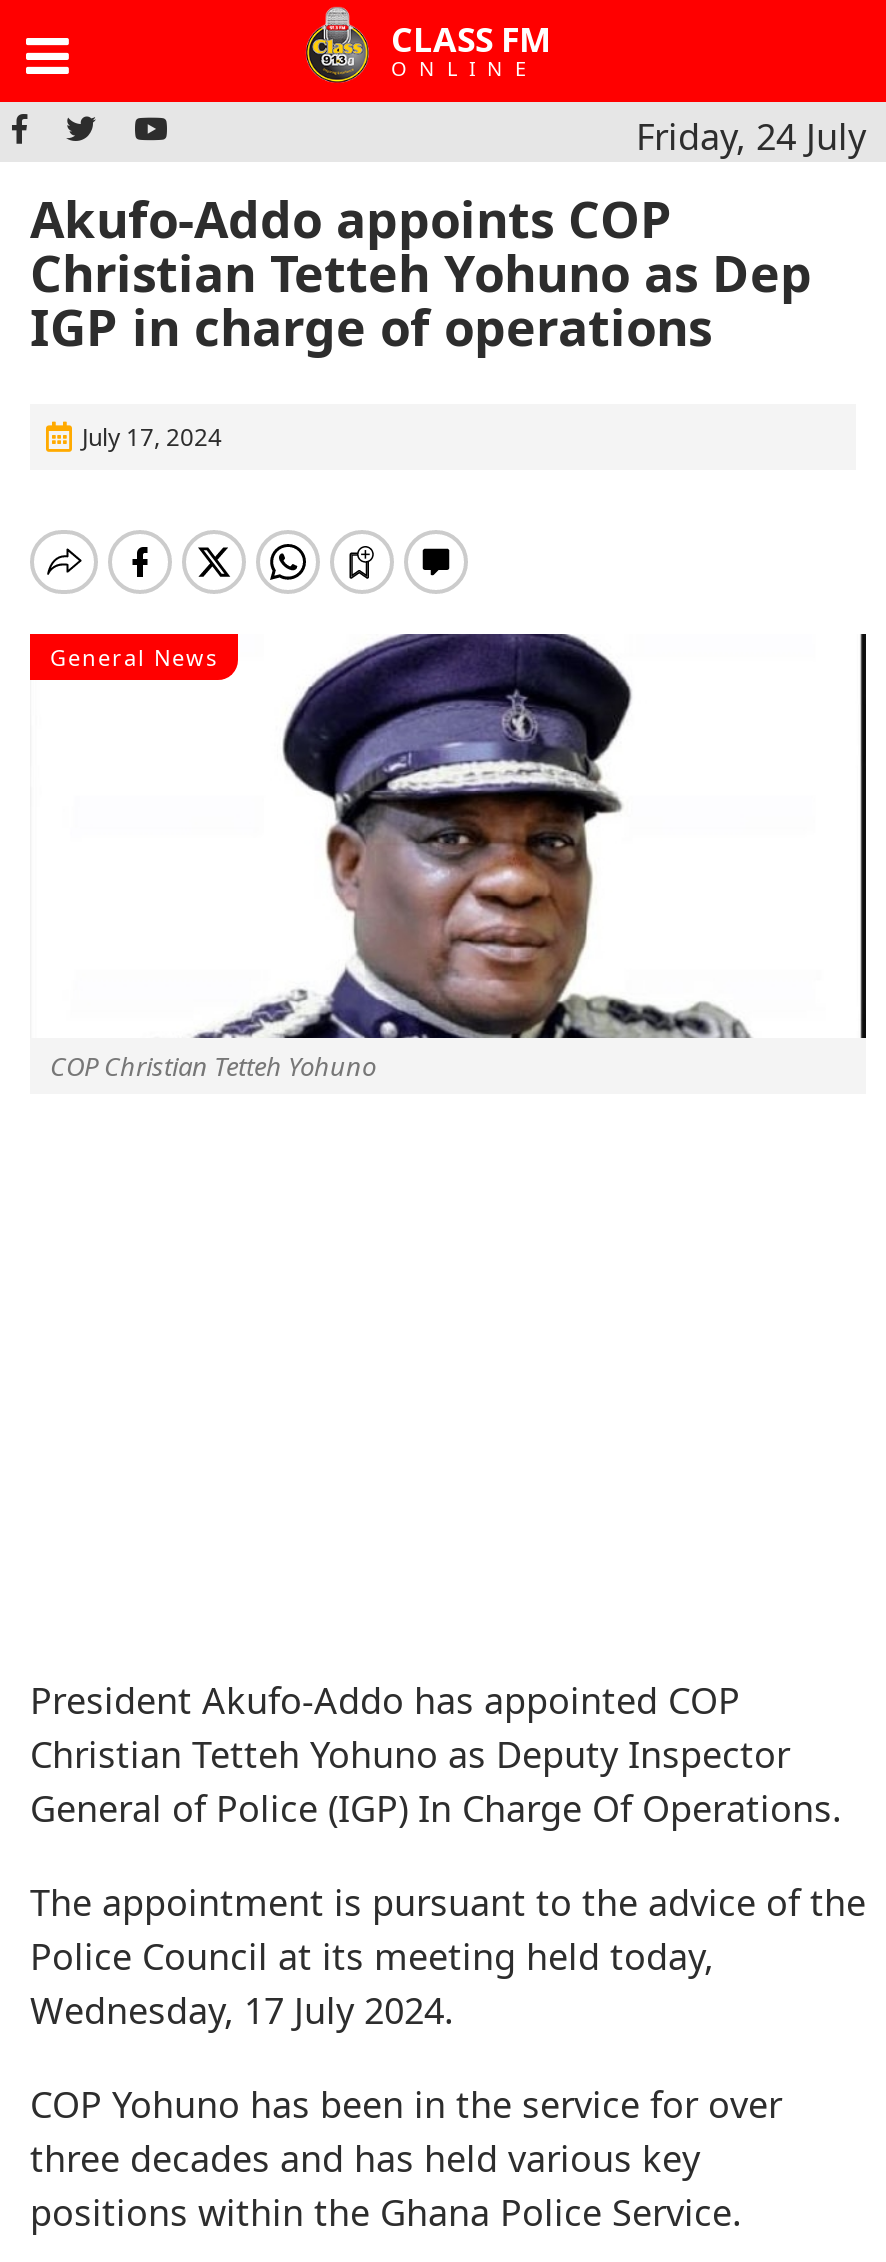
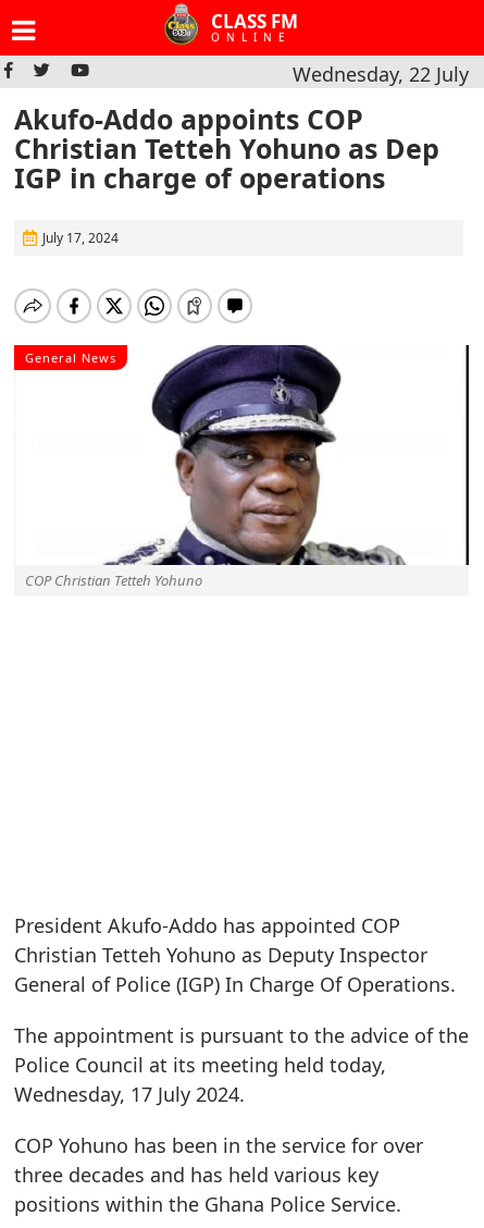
[636,112,866,160] Friday, 24 July -> [293,61,469,87] Wednesday, 22 July

